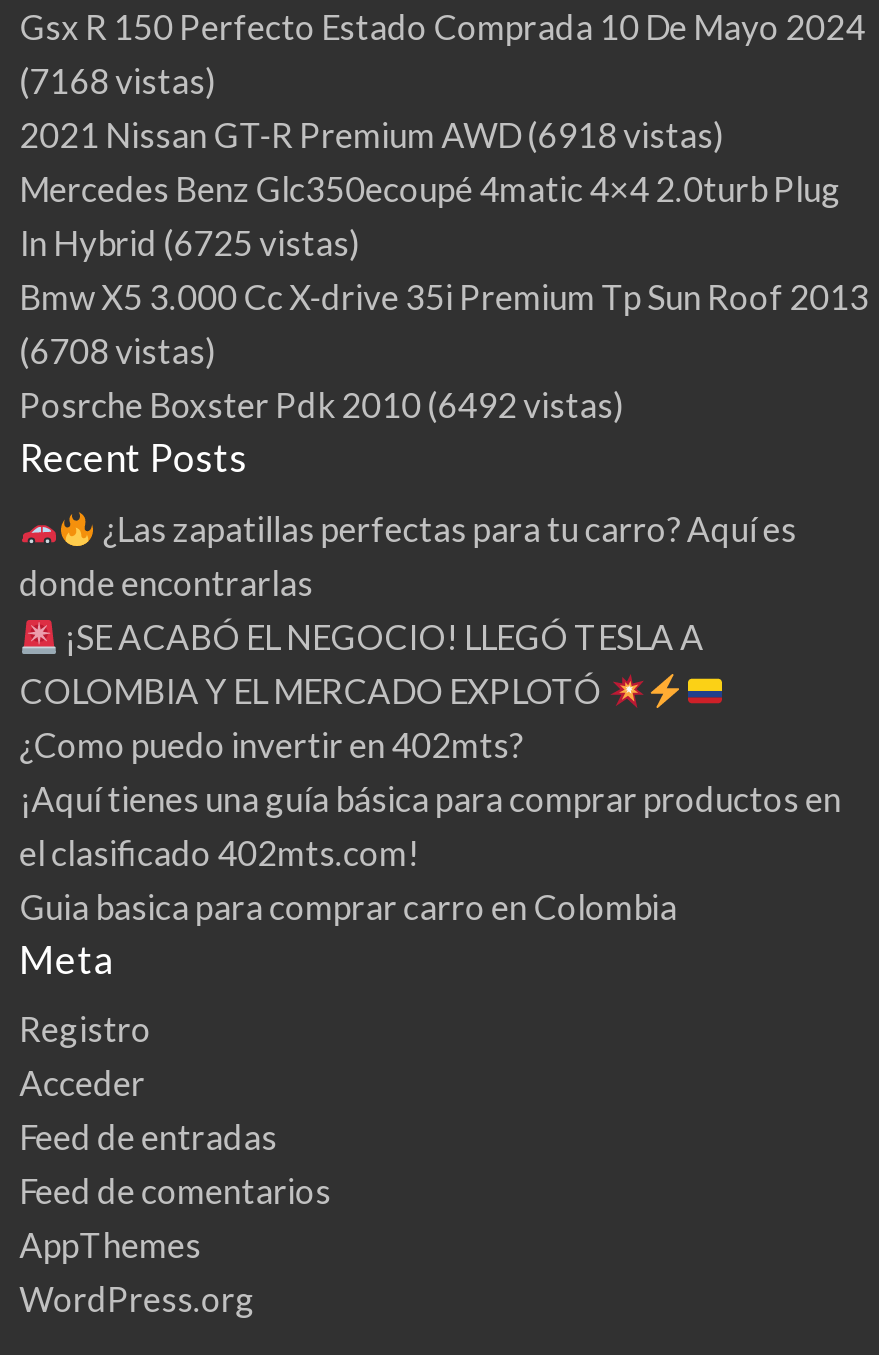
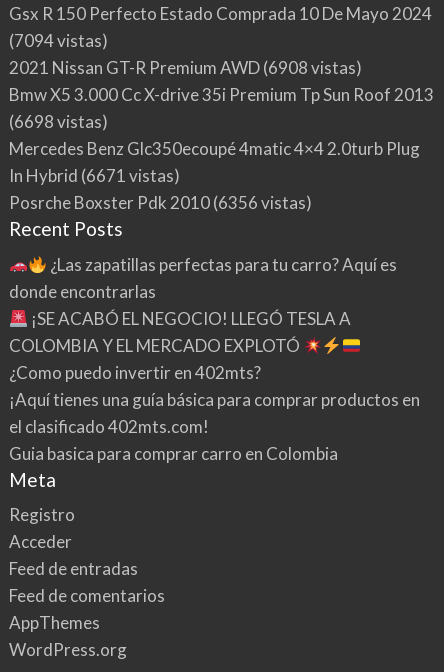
[19,61,725,265] (7168 vistas) | 2021 Nissan GT-R Premium AWD (6918 vistas) | In Hybrid (6725 vistas) -> [9,30,362,78] (7094 vistas) | 2021 Nissan GT-R Premium AWD (6908 vistas)
moved [19,169,841,211] -> [9,138,420,159]: Mercedes Benz Glc350ecoupé 4matic 4×4 2.0turb Plug
moved [19,277,869,319] -> [9,84,434,105]: Bmw X5 3.000 Cc X-drive 35i Premium Tp Sun Roof 2013
[19,331,625,427] (6708 vistas) | Posrche Boxster Pdk 2010 (6492 vistas) -> [9,111,312,213] (6698 vistas) | In Hybrid (6671 vistas) | Posrche Boxster Pdk 2010 (6356 vistas)

